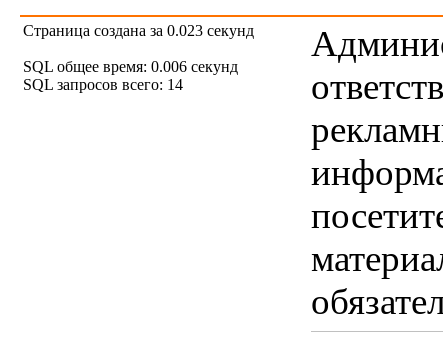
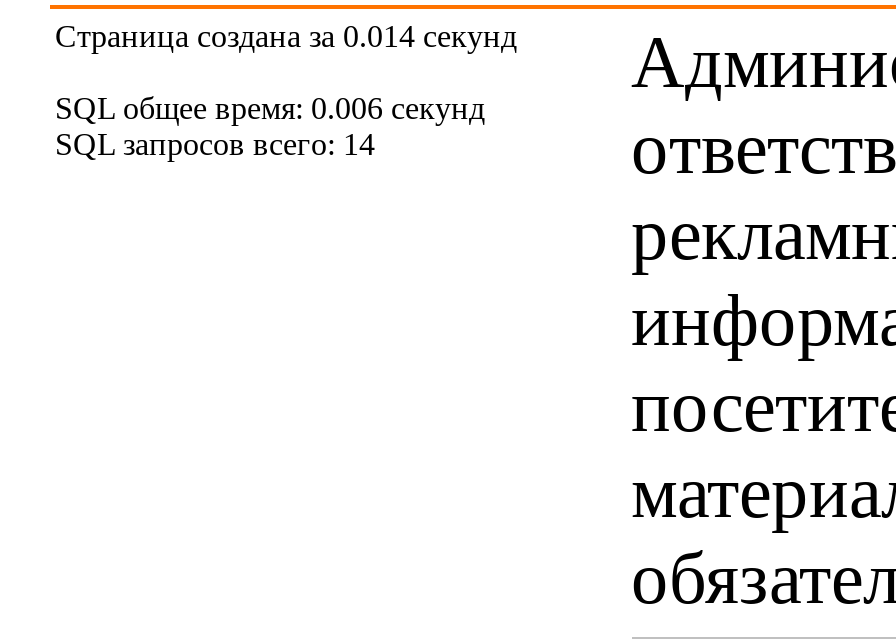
[22,22,253,39] Страница создана за 0.023 секунд -> [55,19,517,53] Страница создана за 0.014 секунд

